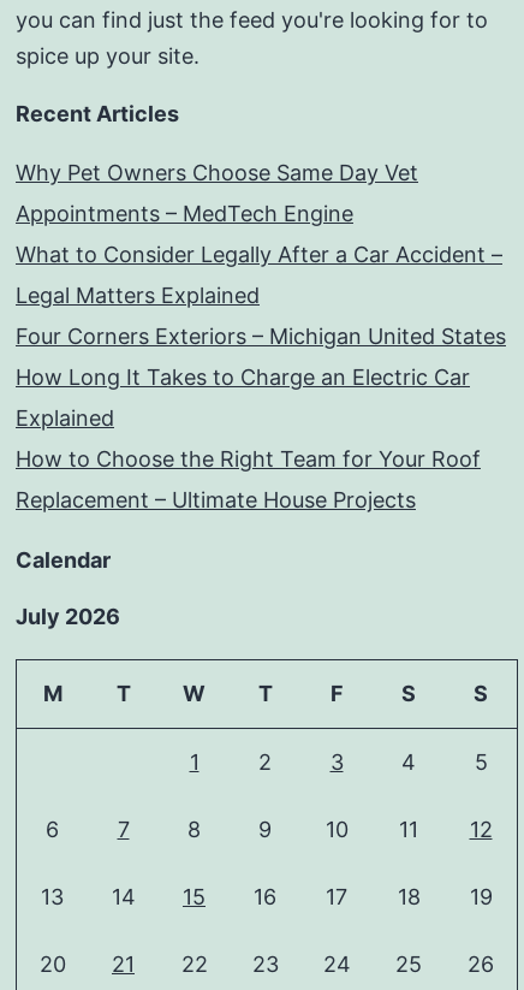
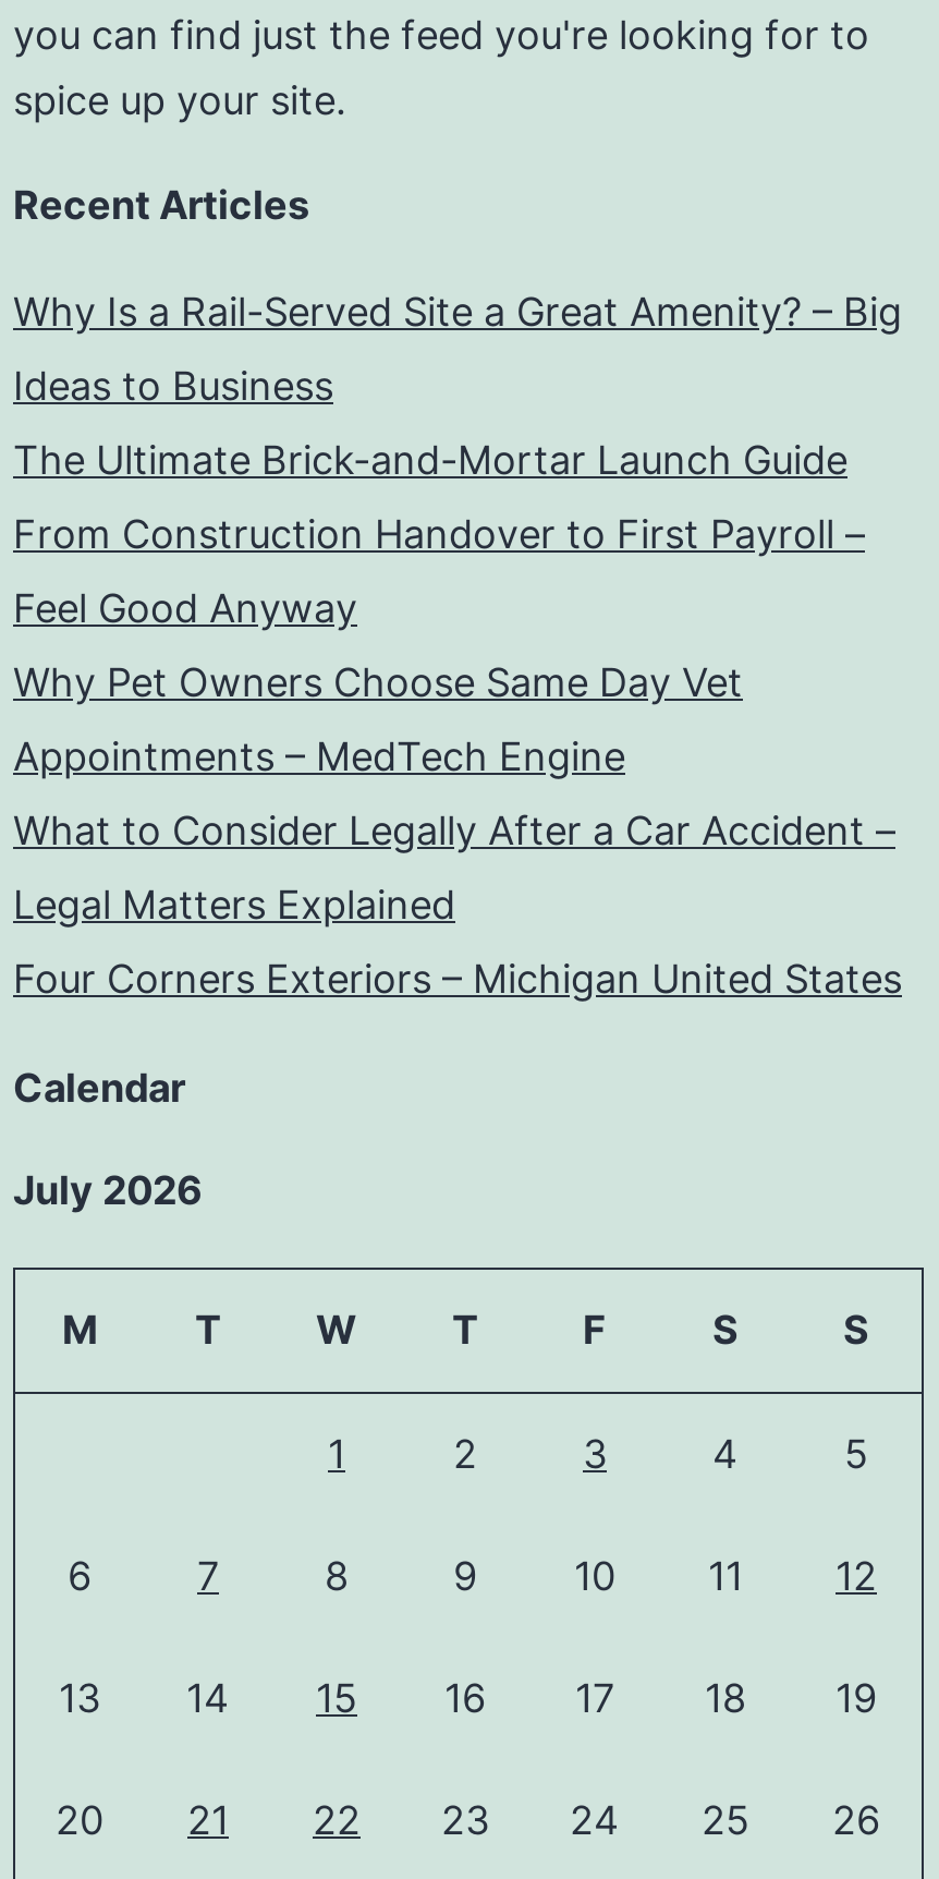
none -> [13,290,902,632] Why Is a Rail-Served Site a Great Amenity? – Big | Ideas to Business | The Ultimate Brick-and-Mortar Launch Guide | From Construction Handover to First Payroll – | Feel Good Anyway
moved [16,160,506,349] -> [13,660,902,1002]: Why Pet Owners Choose Same Day Vet | Appointments – MedTech Engine | What to Consider Legally After a Car Accident – | Legal Matters Explained | Four Corners Exteriors – Michigan United States
[16,365,481,513] How Long It Takes to Charge an Electric Car | Explained | How to Choose the Right Team for Your Roof | Replacement – Ultimate House Projects -> none

